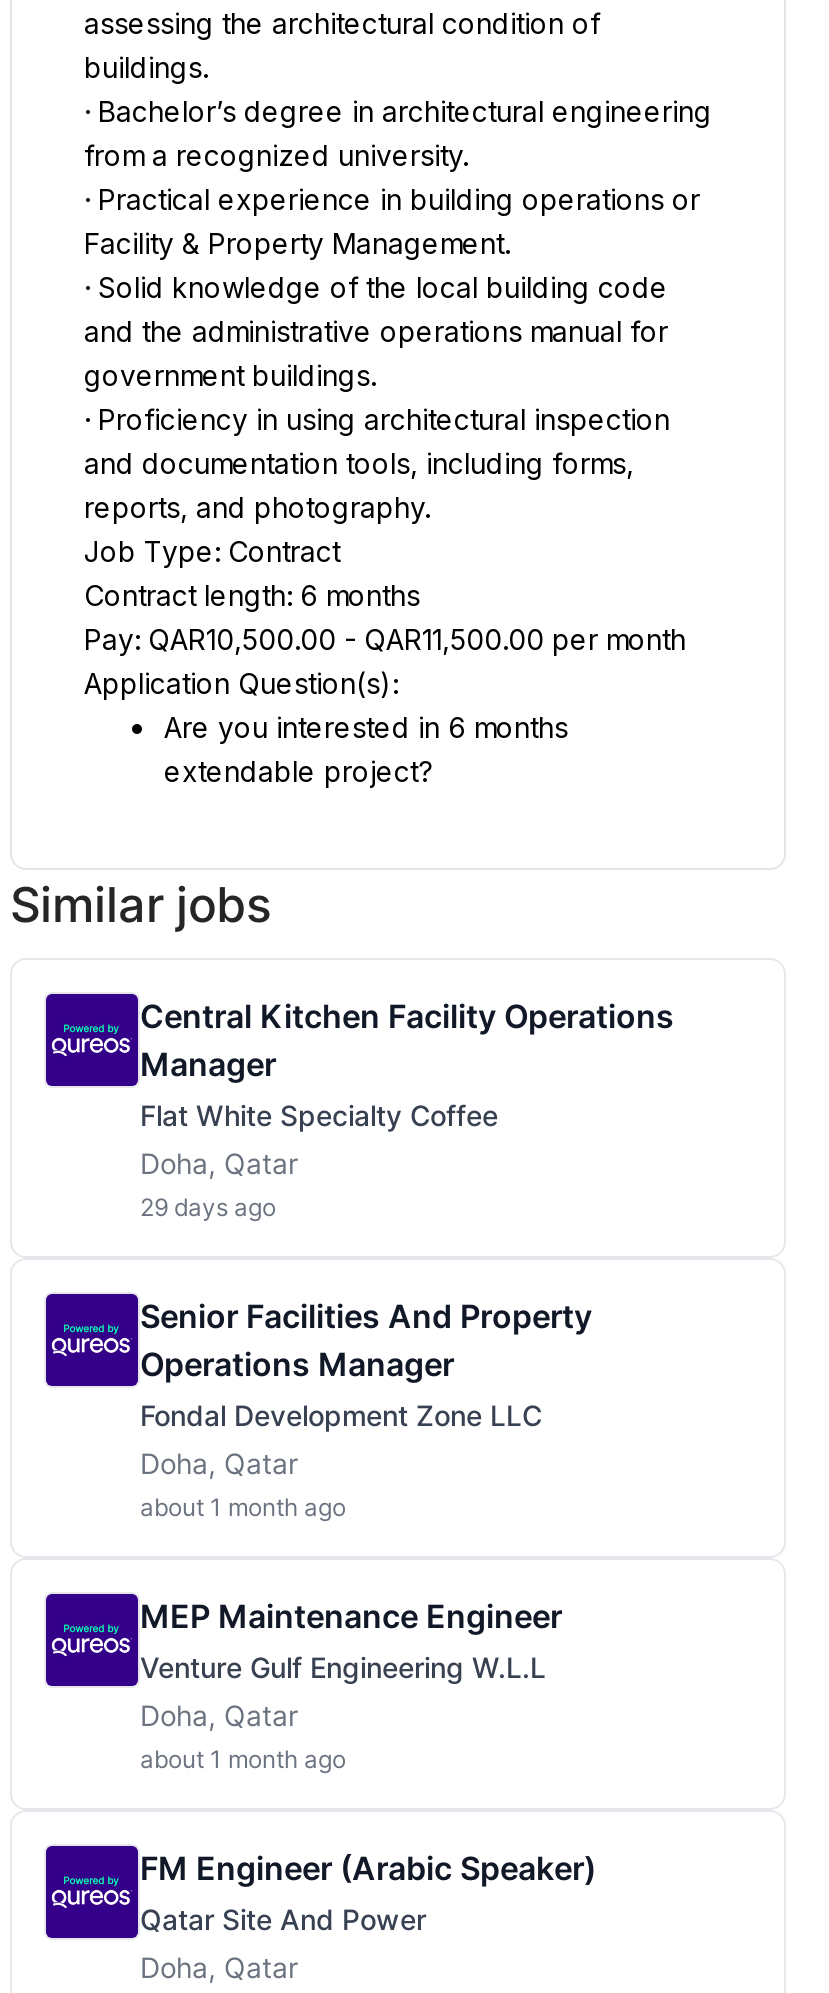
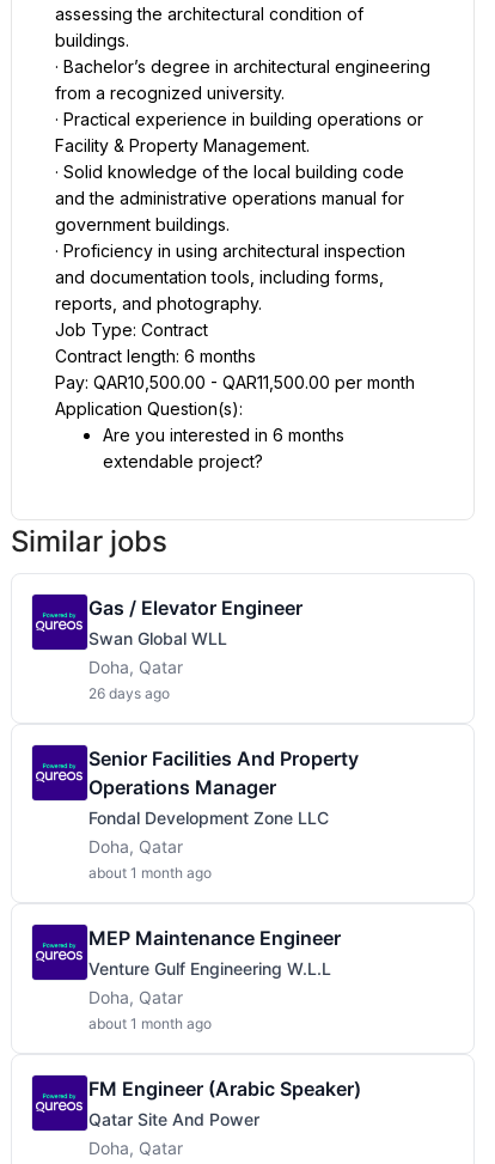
[140,996,674,1132] Central Kitchen Facility Operations | Manager | Flat White Specialty Coffee -> [88,596,302,648] Gas / Elevator Engineer | Swan Global WLL
[140,1192,276,1222] 29 days ago -> [88,684,170,702] 26 days ago

